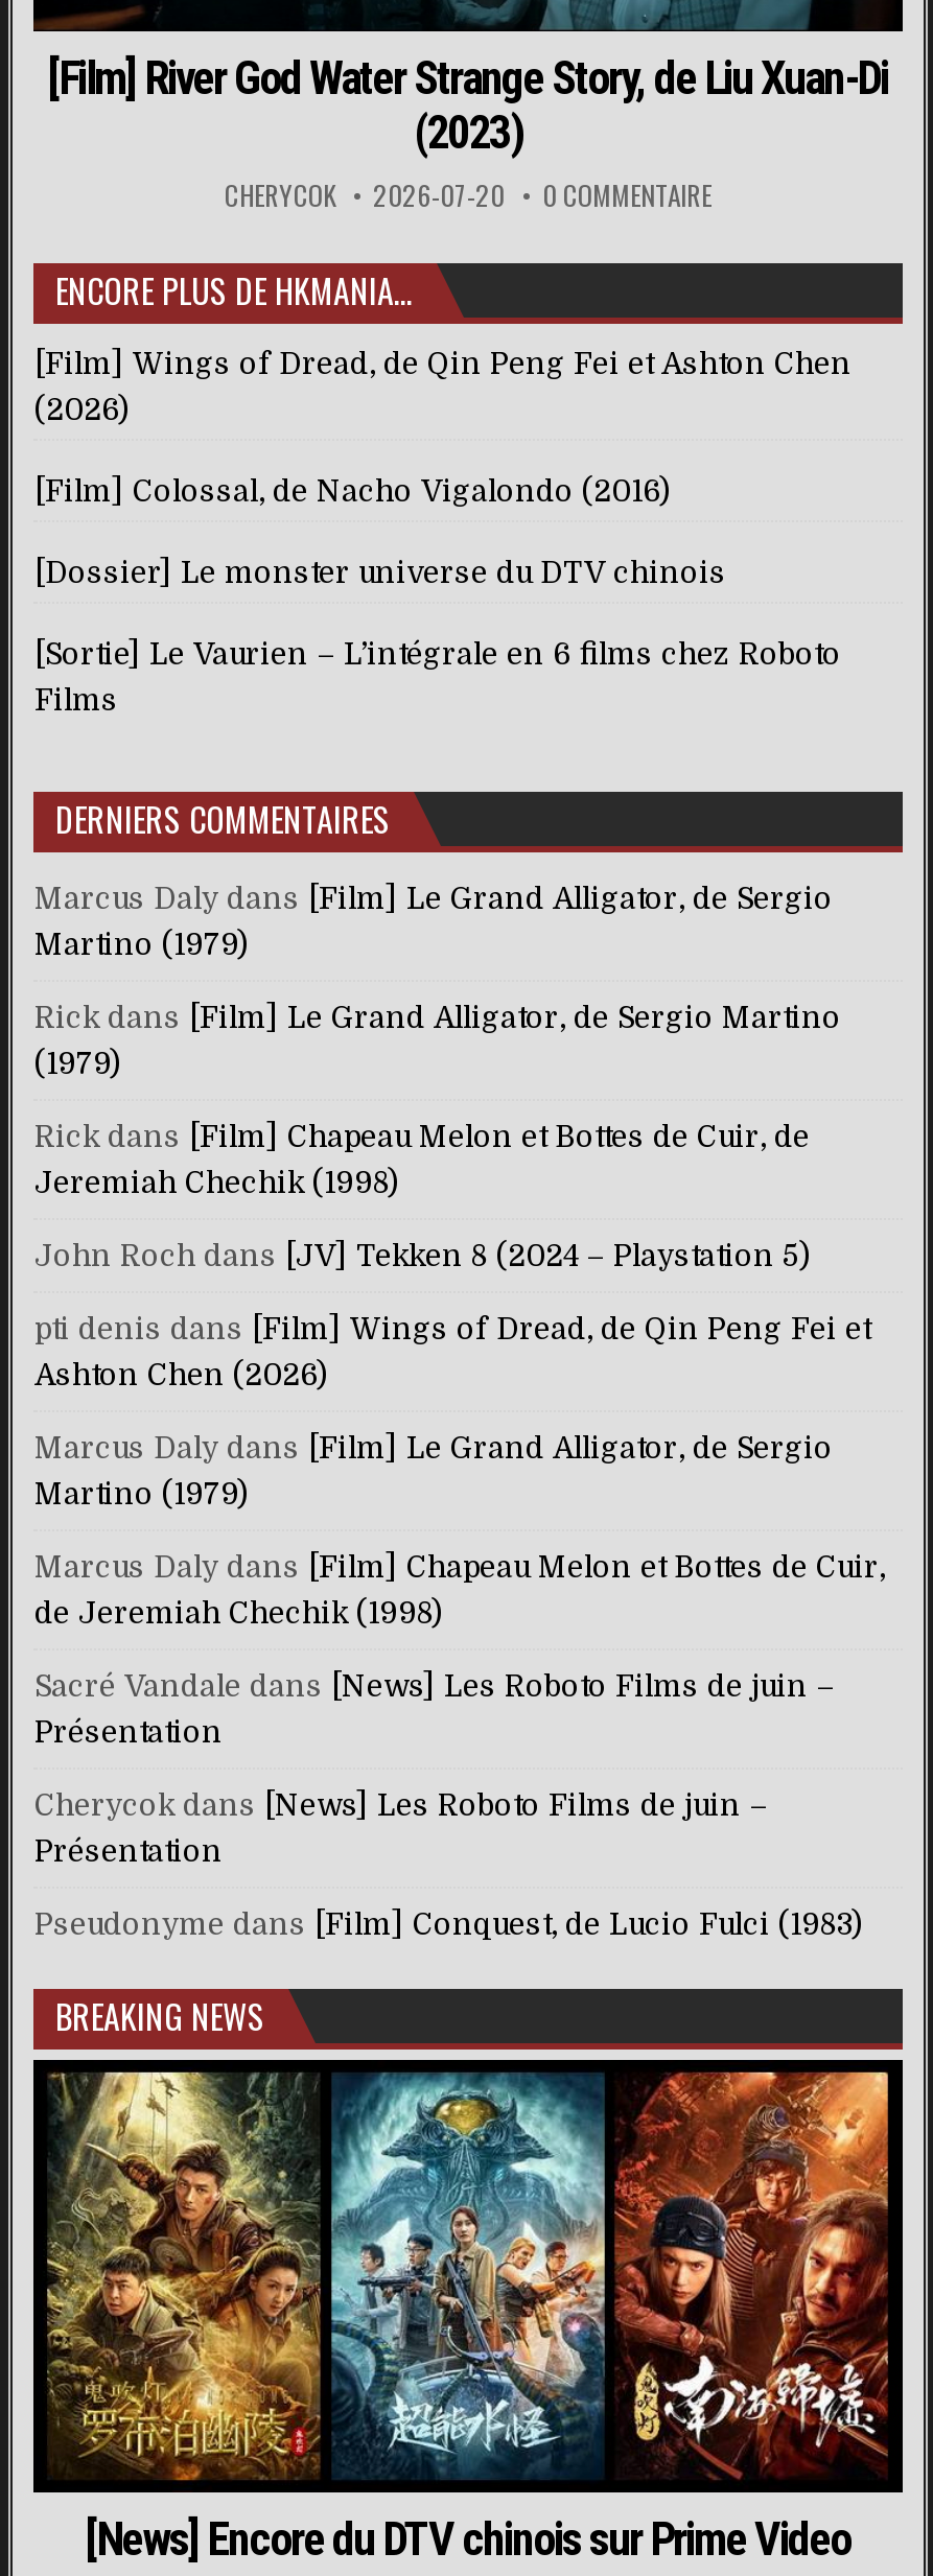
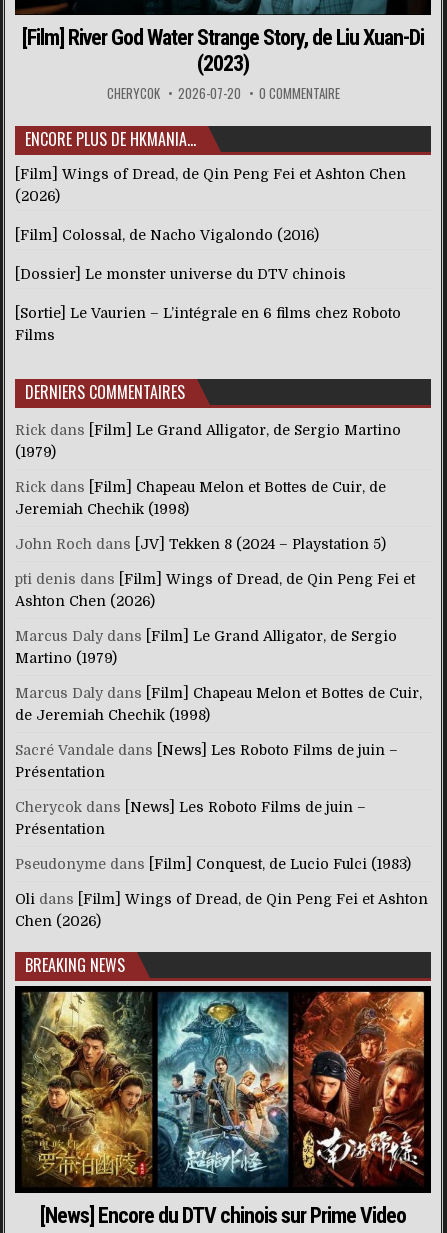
[34,881,833,961] Marcus Daly dans [Film] Le Grand Alligator, de Sergio | Martino (1979) -> none
moved [34,1000,885,1940] -> [15,422,422,872]: Rick dans [Film] Le Grand Alligator, de Sergio Martino | (1979) | Rick dans [Film] Chapeau Melon et Bottes de Cuir, de | ... | Présentation | Pseudonyme dans [Film] Conquest, de Lucio Fulci (1983)
none -> [15,891,428,929] Oli dans [Film] Wings of Dread, de Qin Peng Fei et Ashton | Chen (2026)

